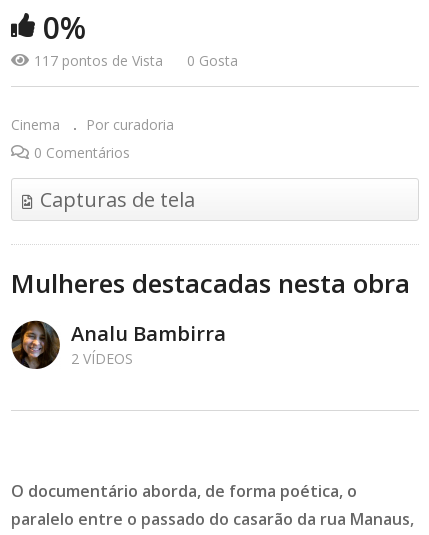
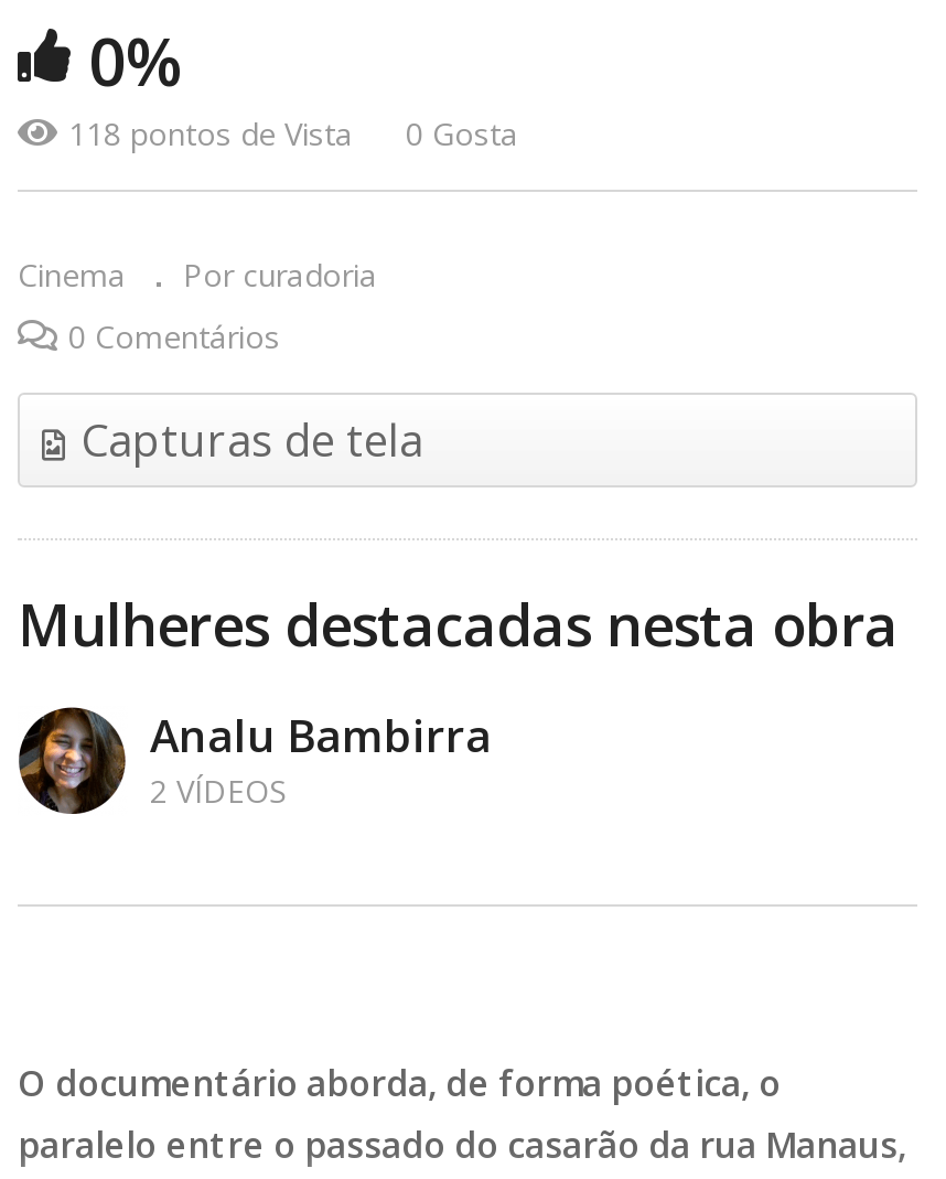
[34,51,163,70] 117 pontos de Vista -> [68,112,353,154] 118 pontos de Vista

